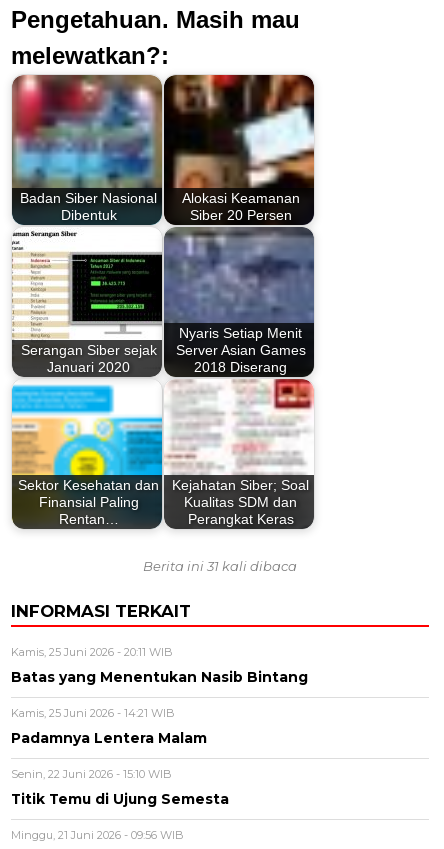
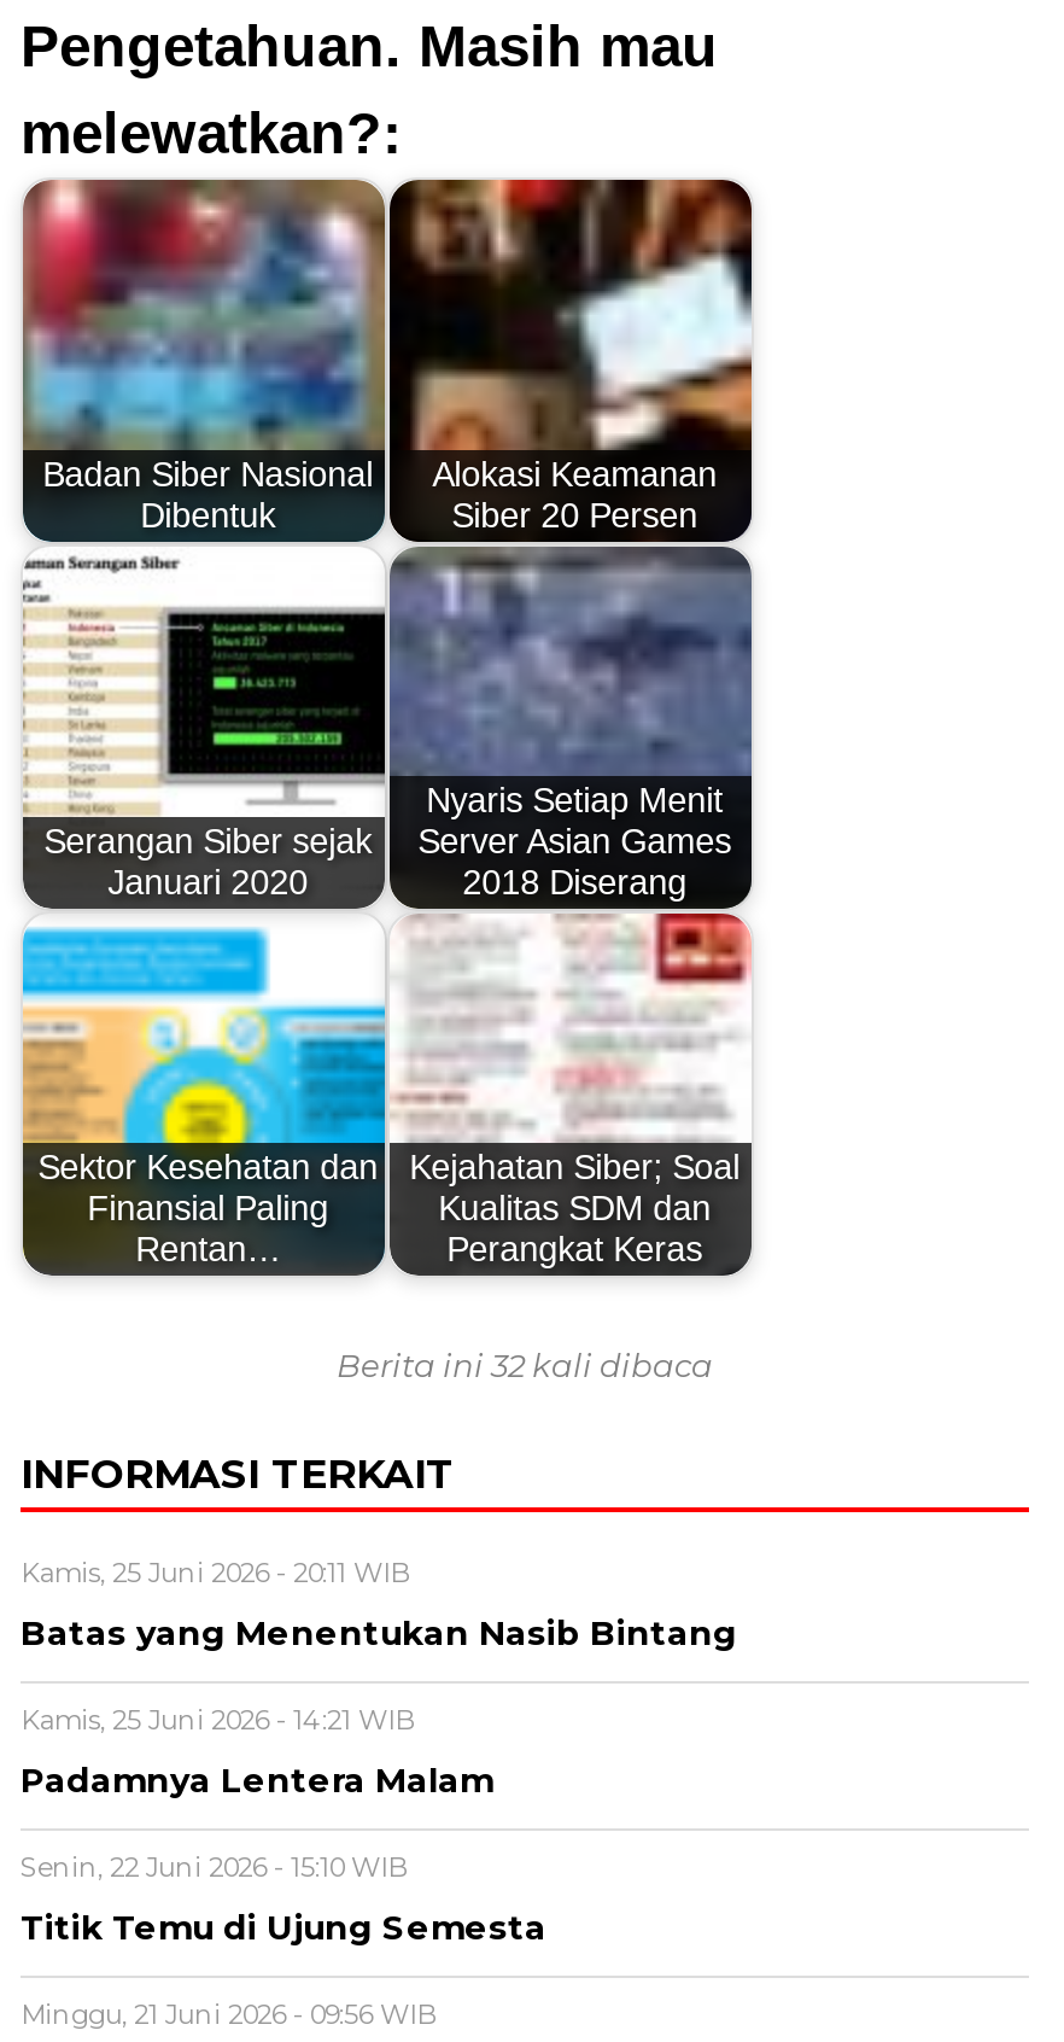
[143,558,297,574] Berita ini 31 kali dibaca -> [337,1344,713,1383] Berita ini 32 kali dibaca

